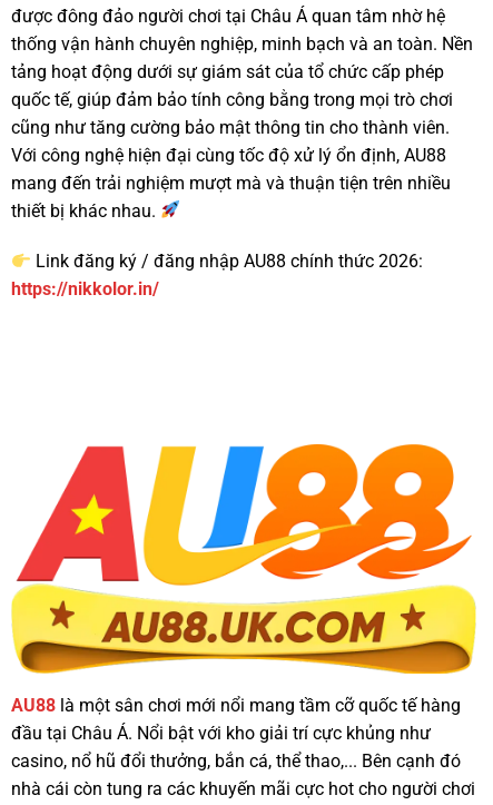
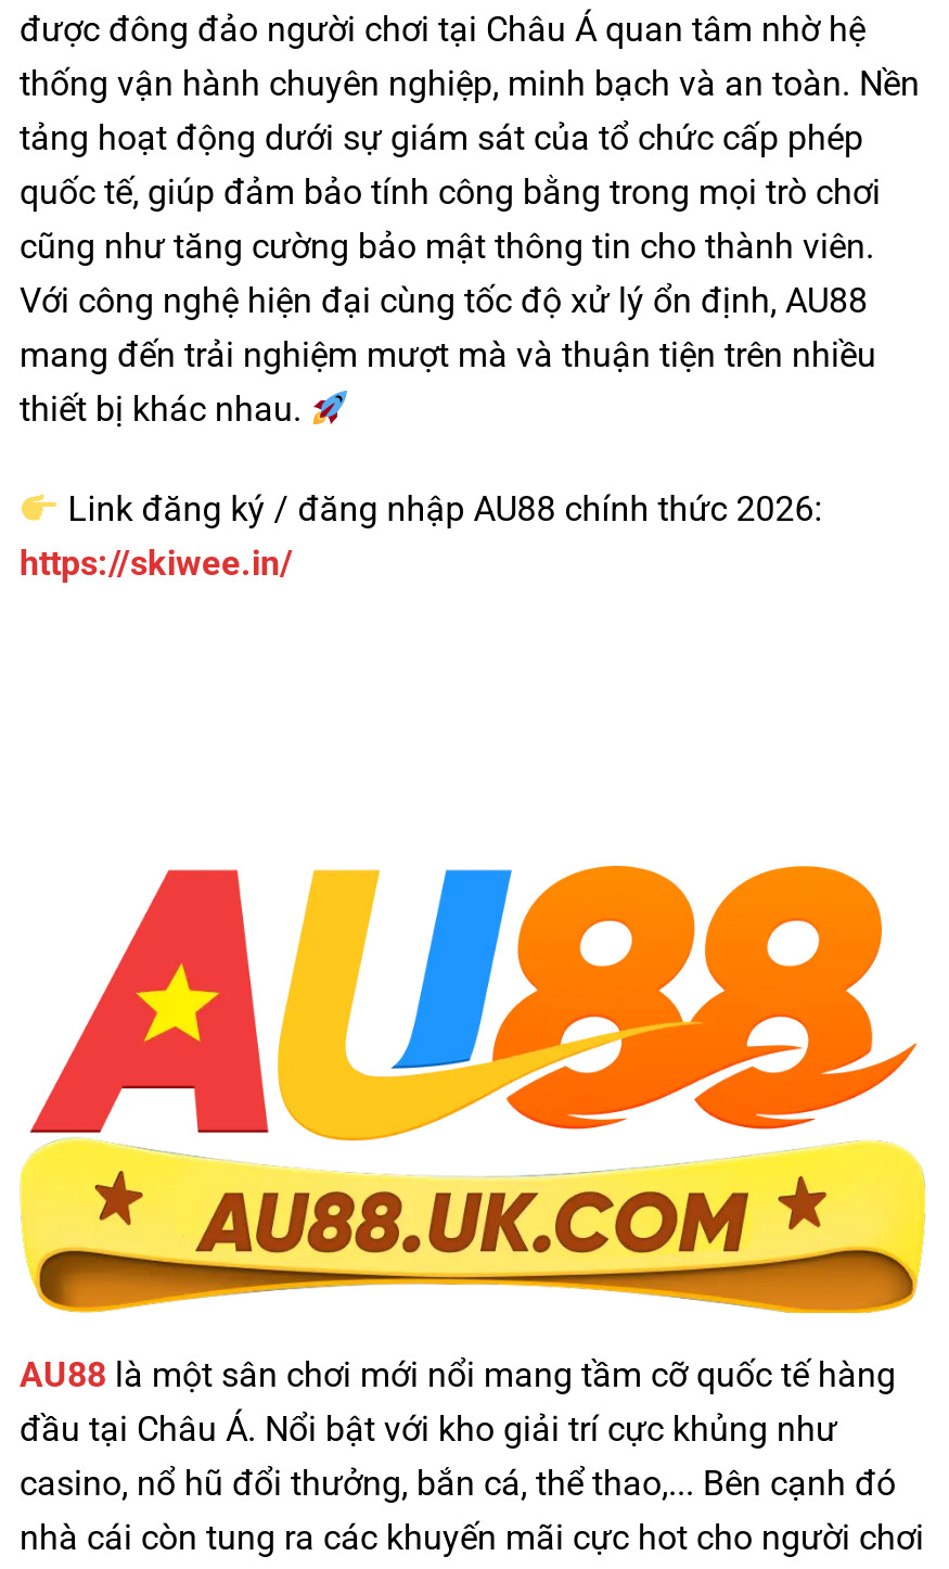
[11,279,159,300] https://nikkolor.in/ -> [20,543,293,584] https://skiwee.in/

